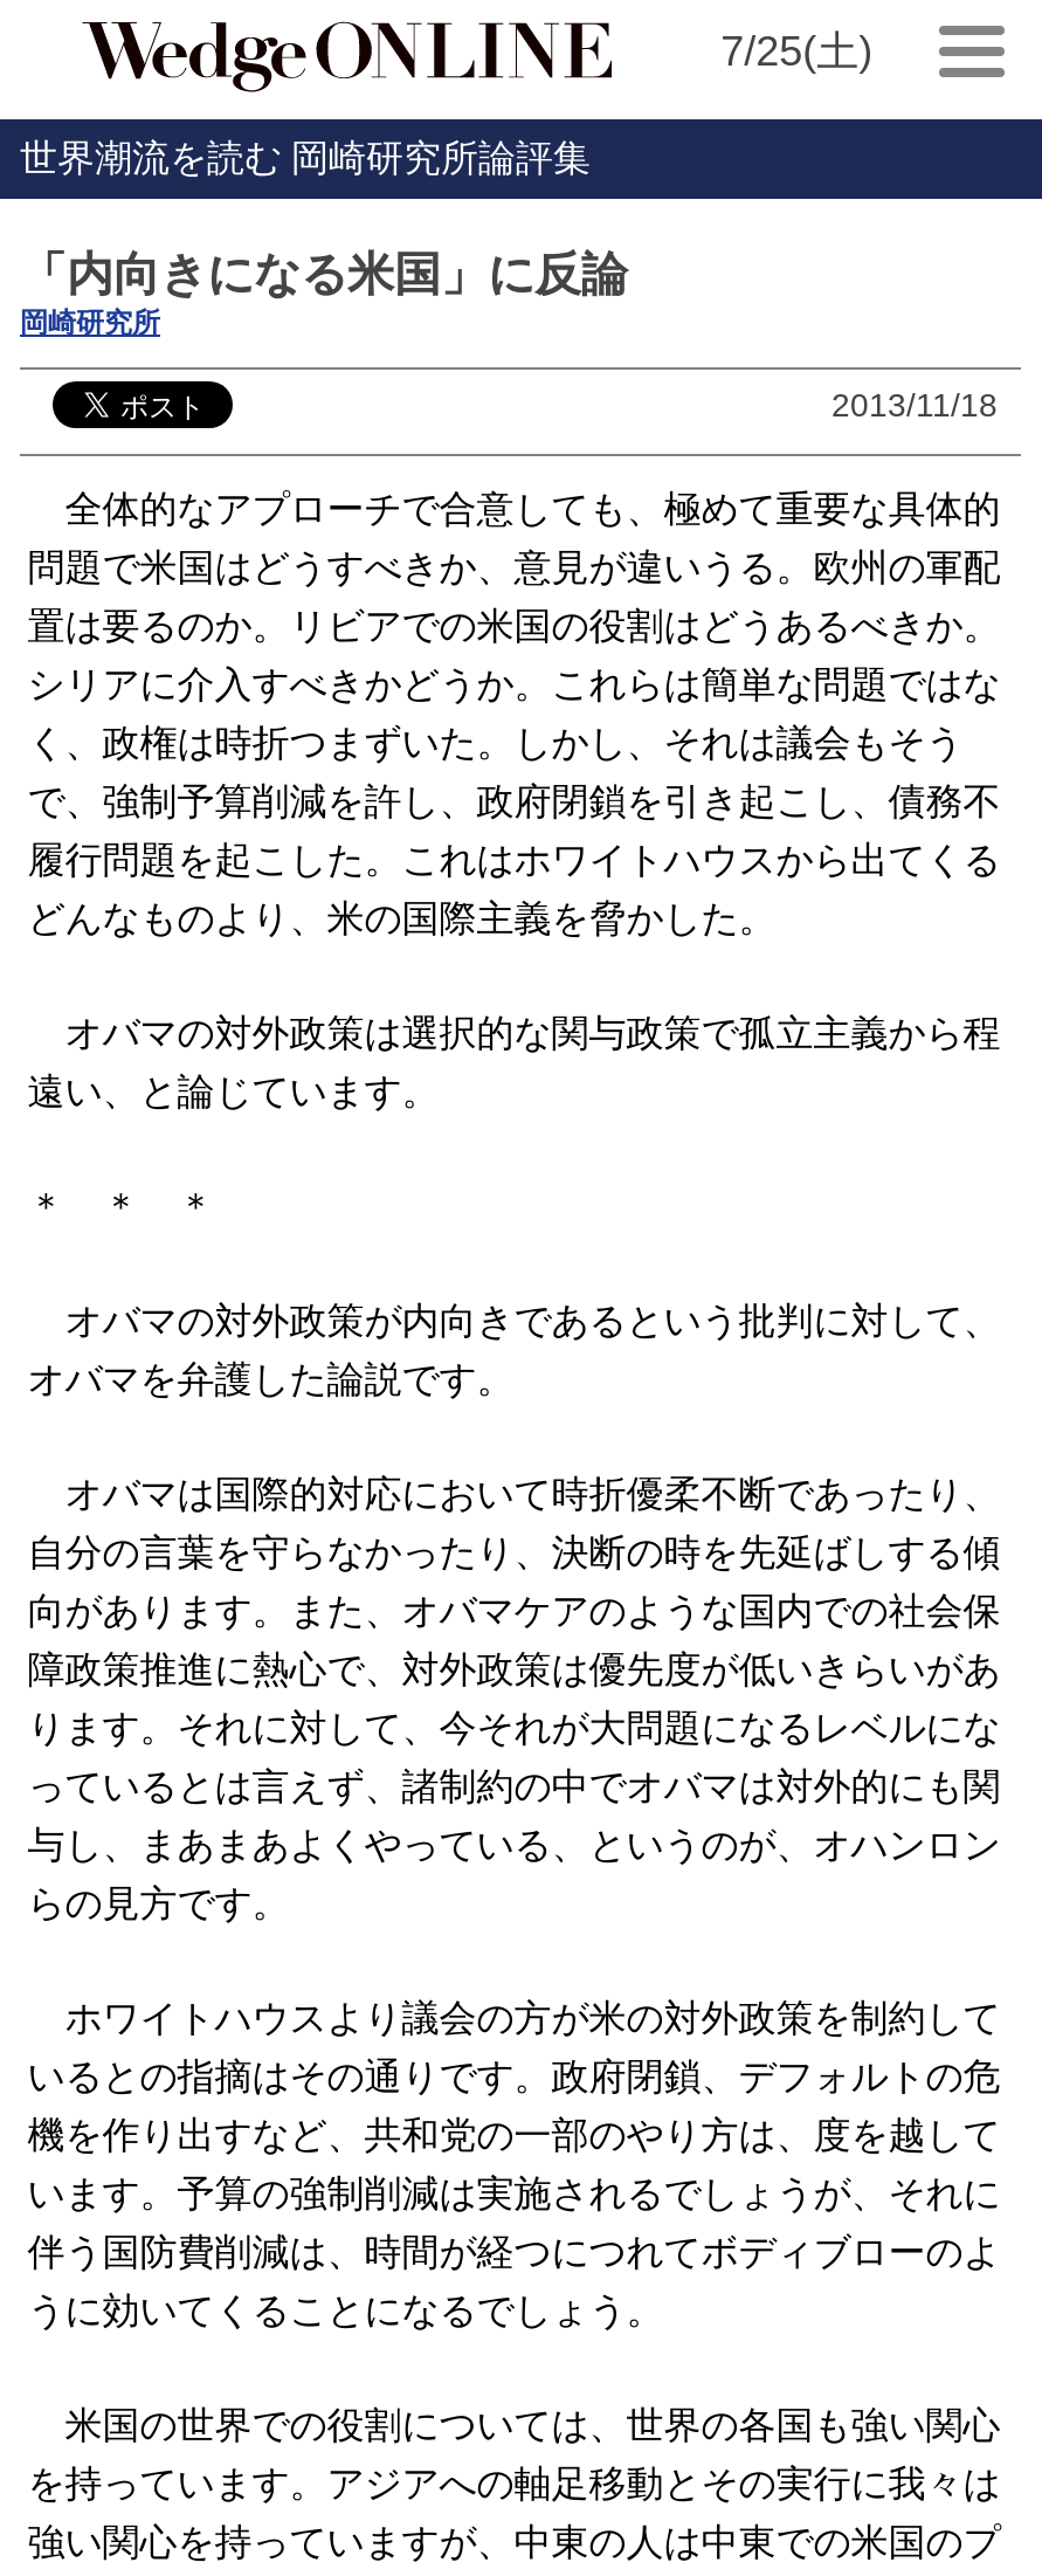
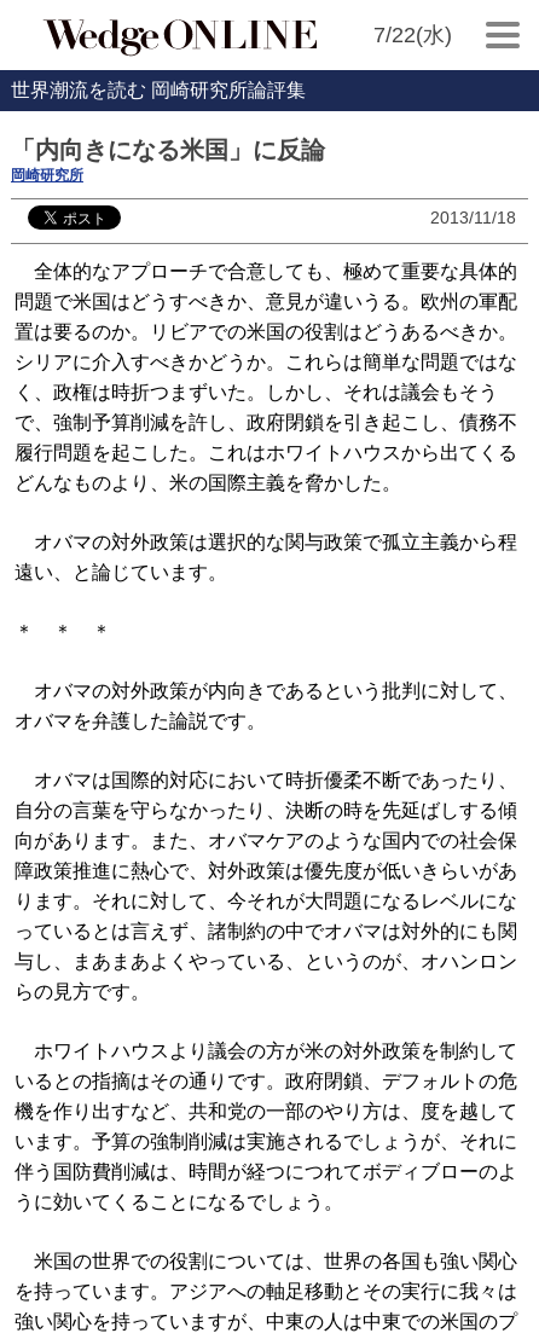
[721,28,873,75] 7/25(土) -> [373,23,452,47] 7/22(水)

